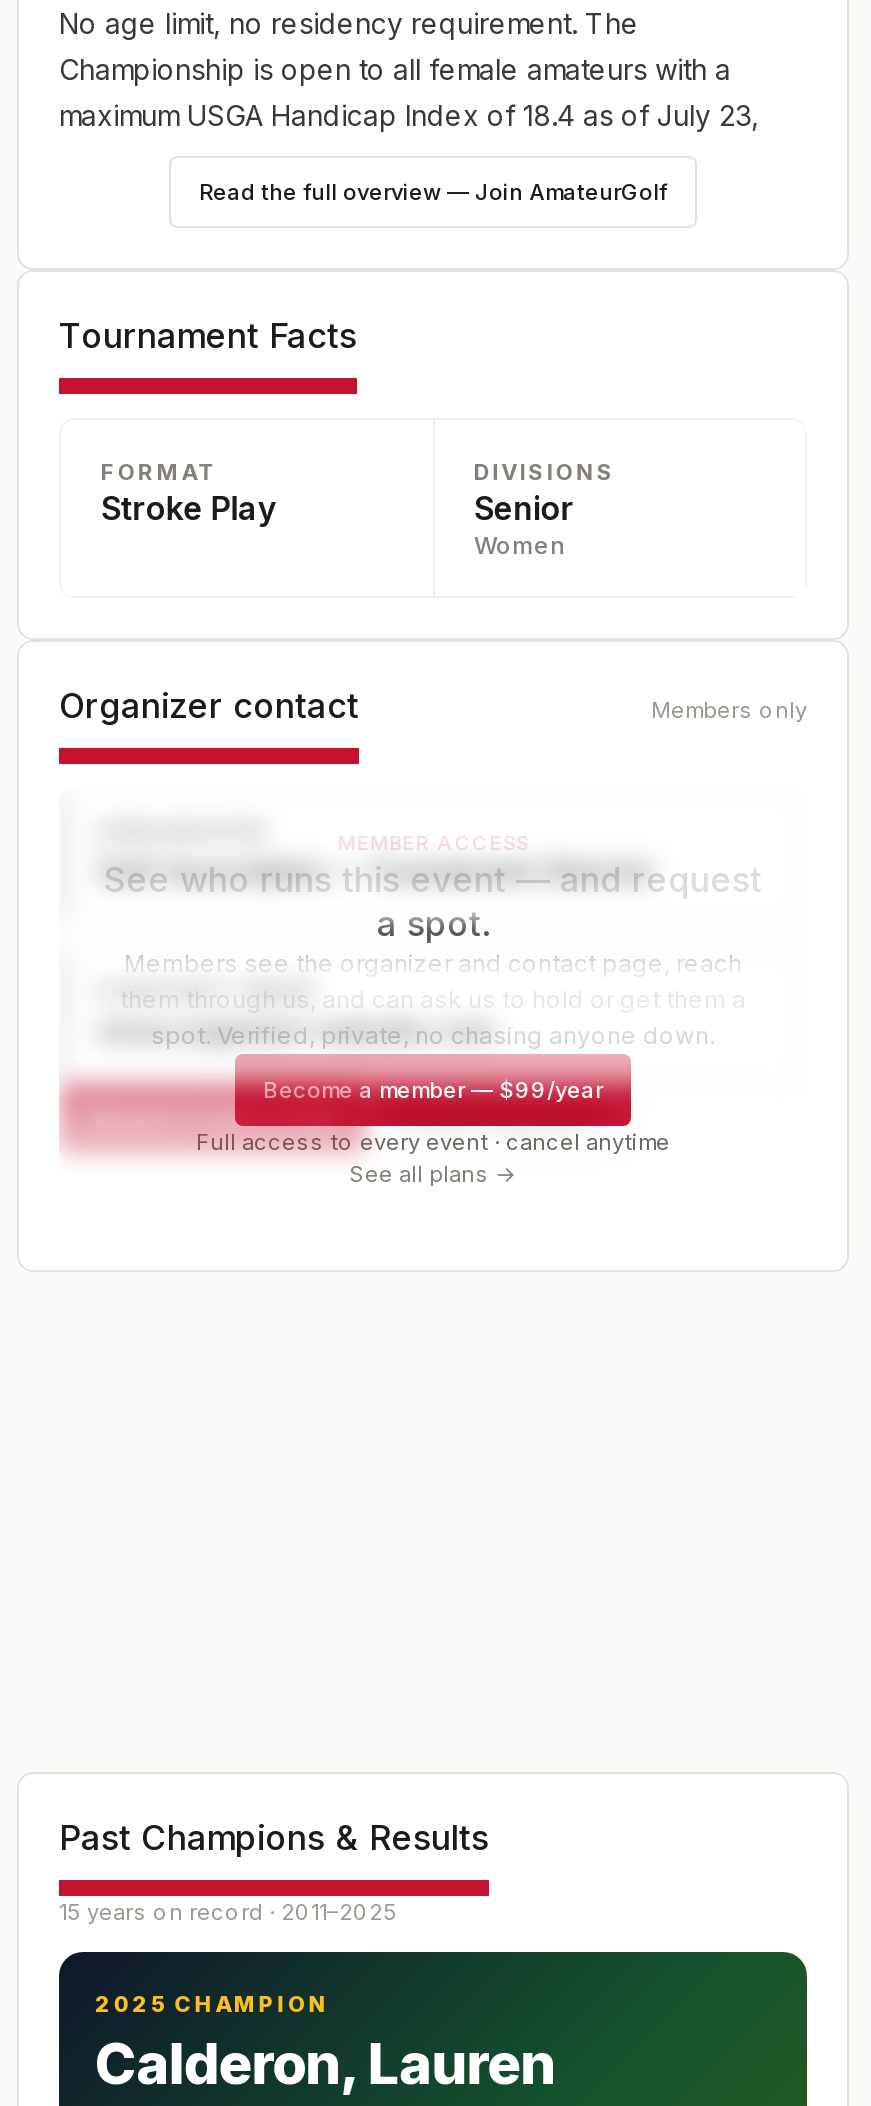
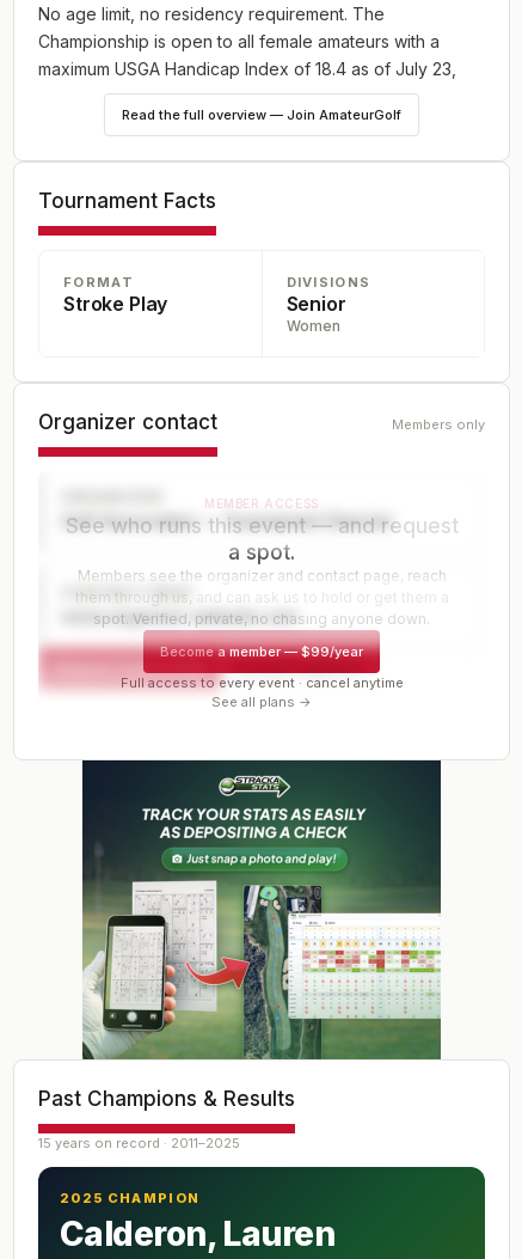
none -> [81,759,442,1061] [image]

